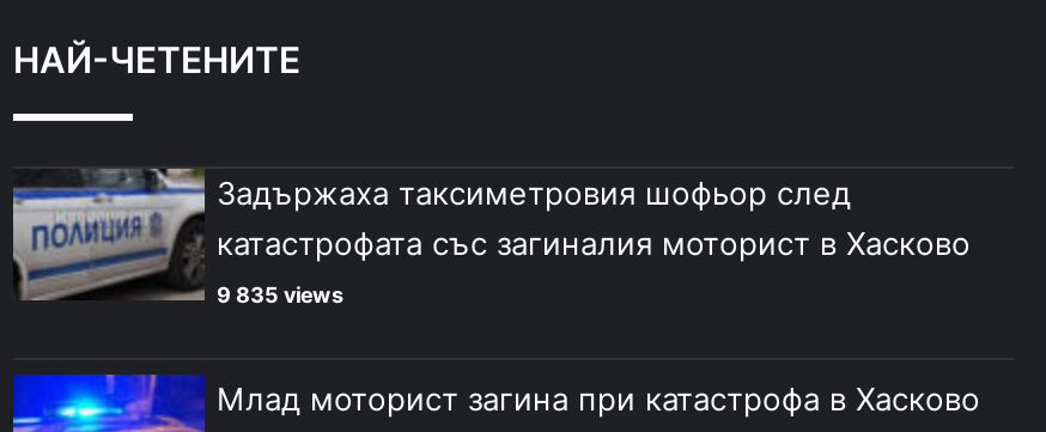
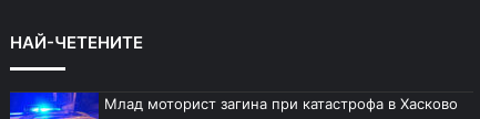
[11,166,971,308] [image] | Задържаха таксиметровия шофьор след | катастрофата със загиналия моторист в Хасково | 9 835 views -> none

